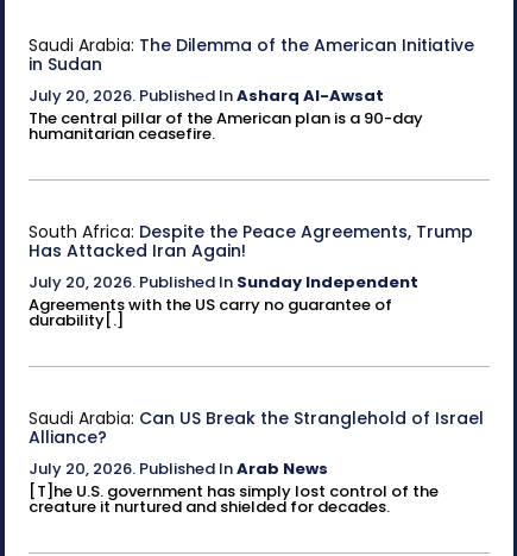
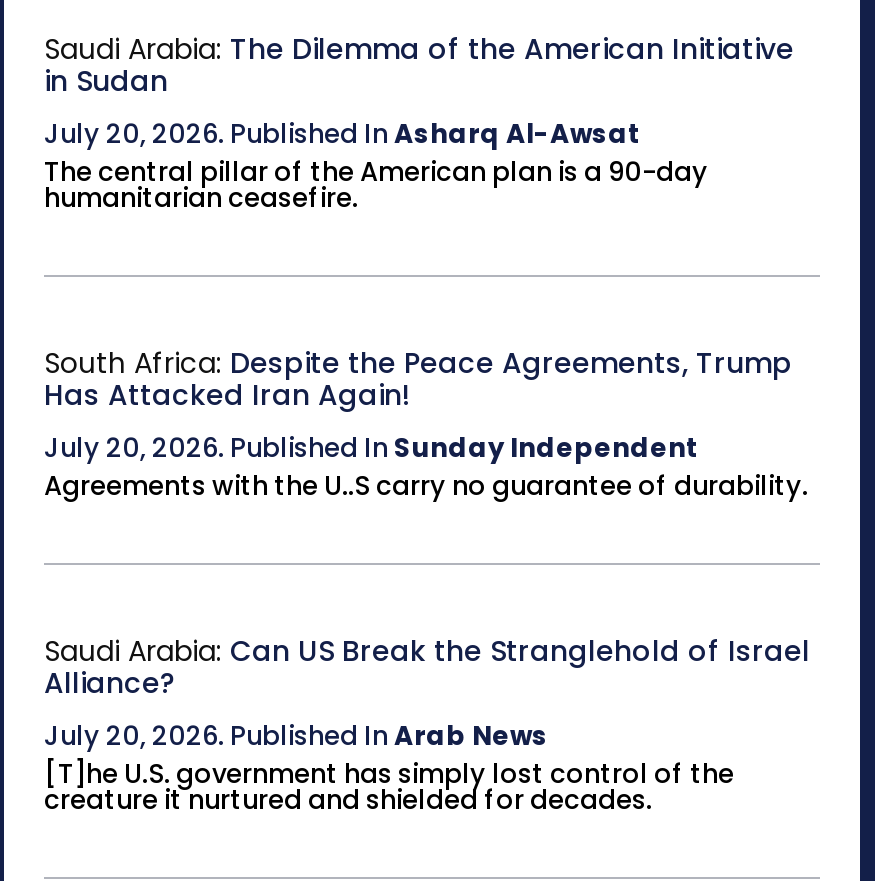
[29,293,392,331] Agreements with the US carry no guarantee of | durability[.] -> [44,466,808,504] Agreements with the U..S carry no guarantee of durability.

